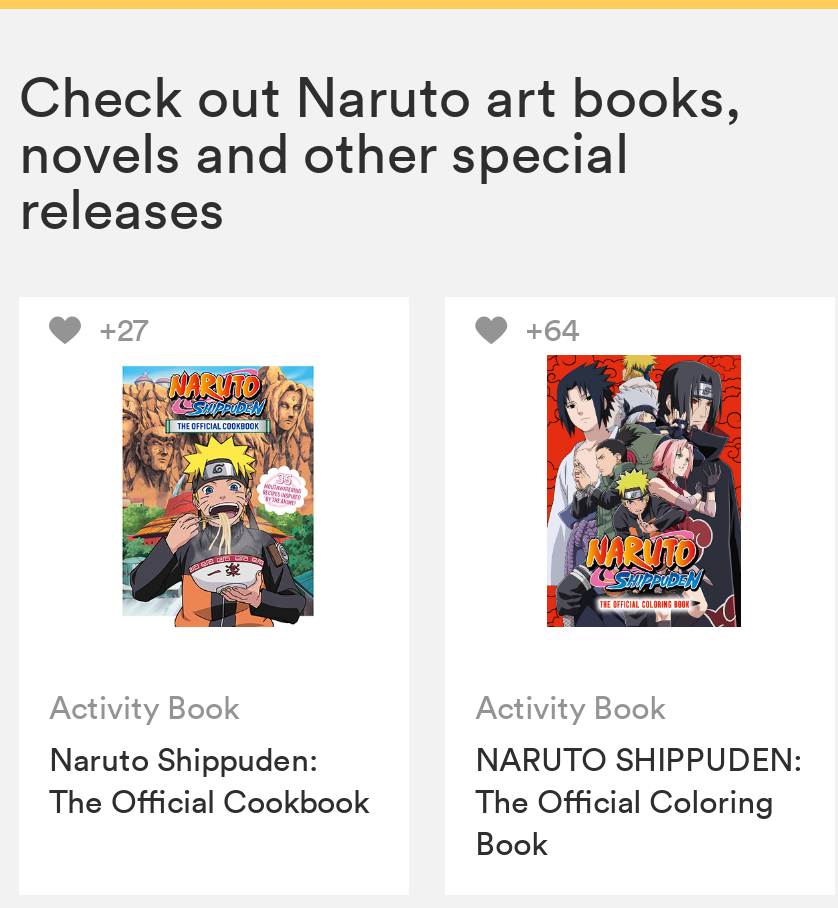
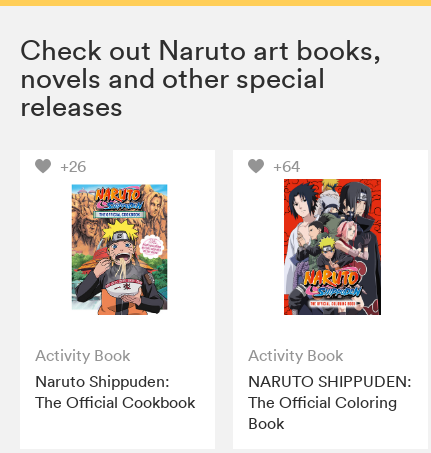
[99,310,149,350] +27 -> [60,156,86,176] +26

